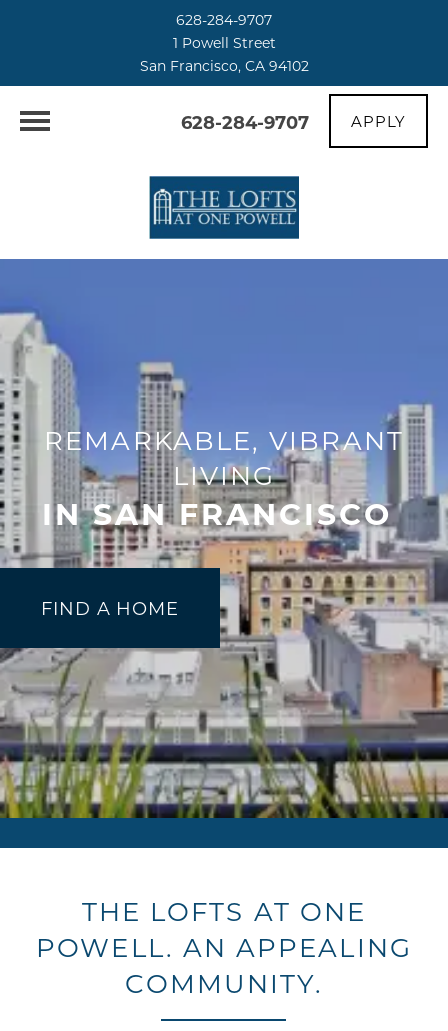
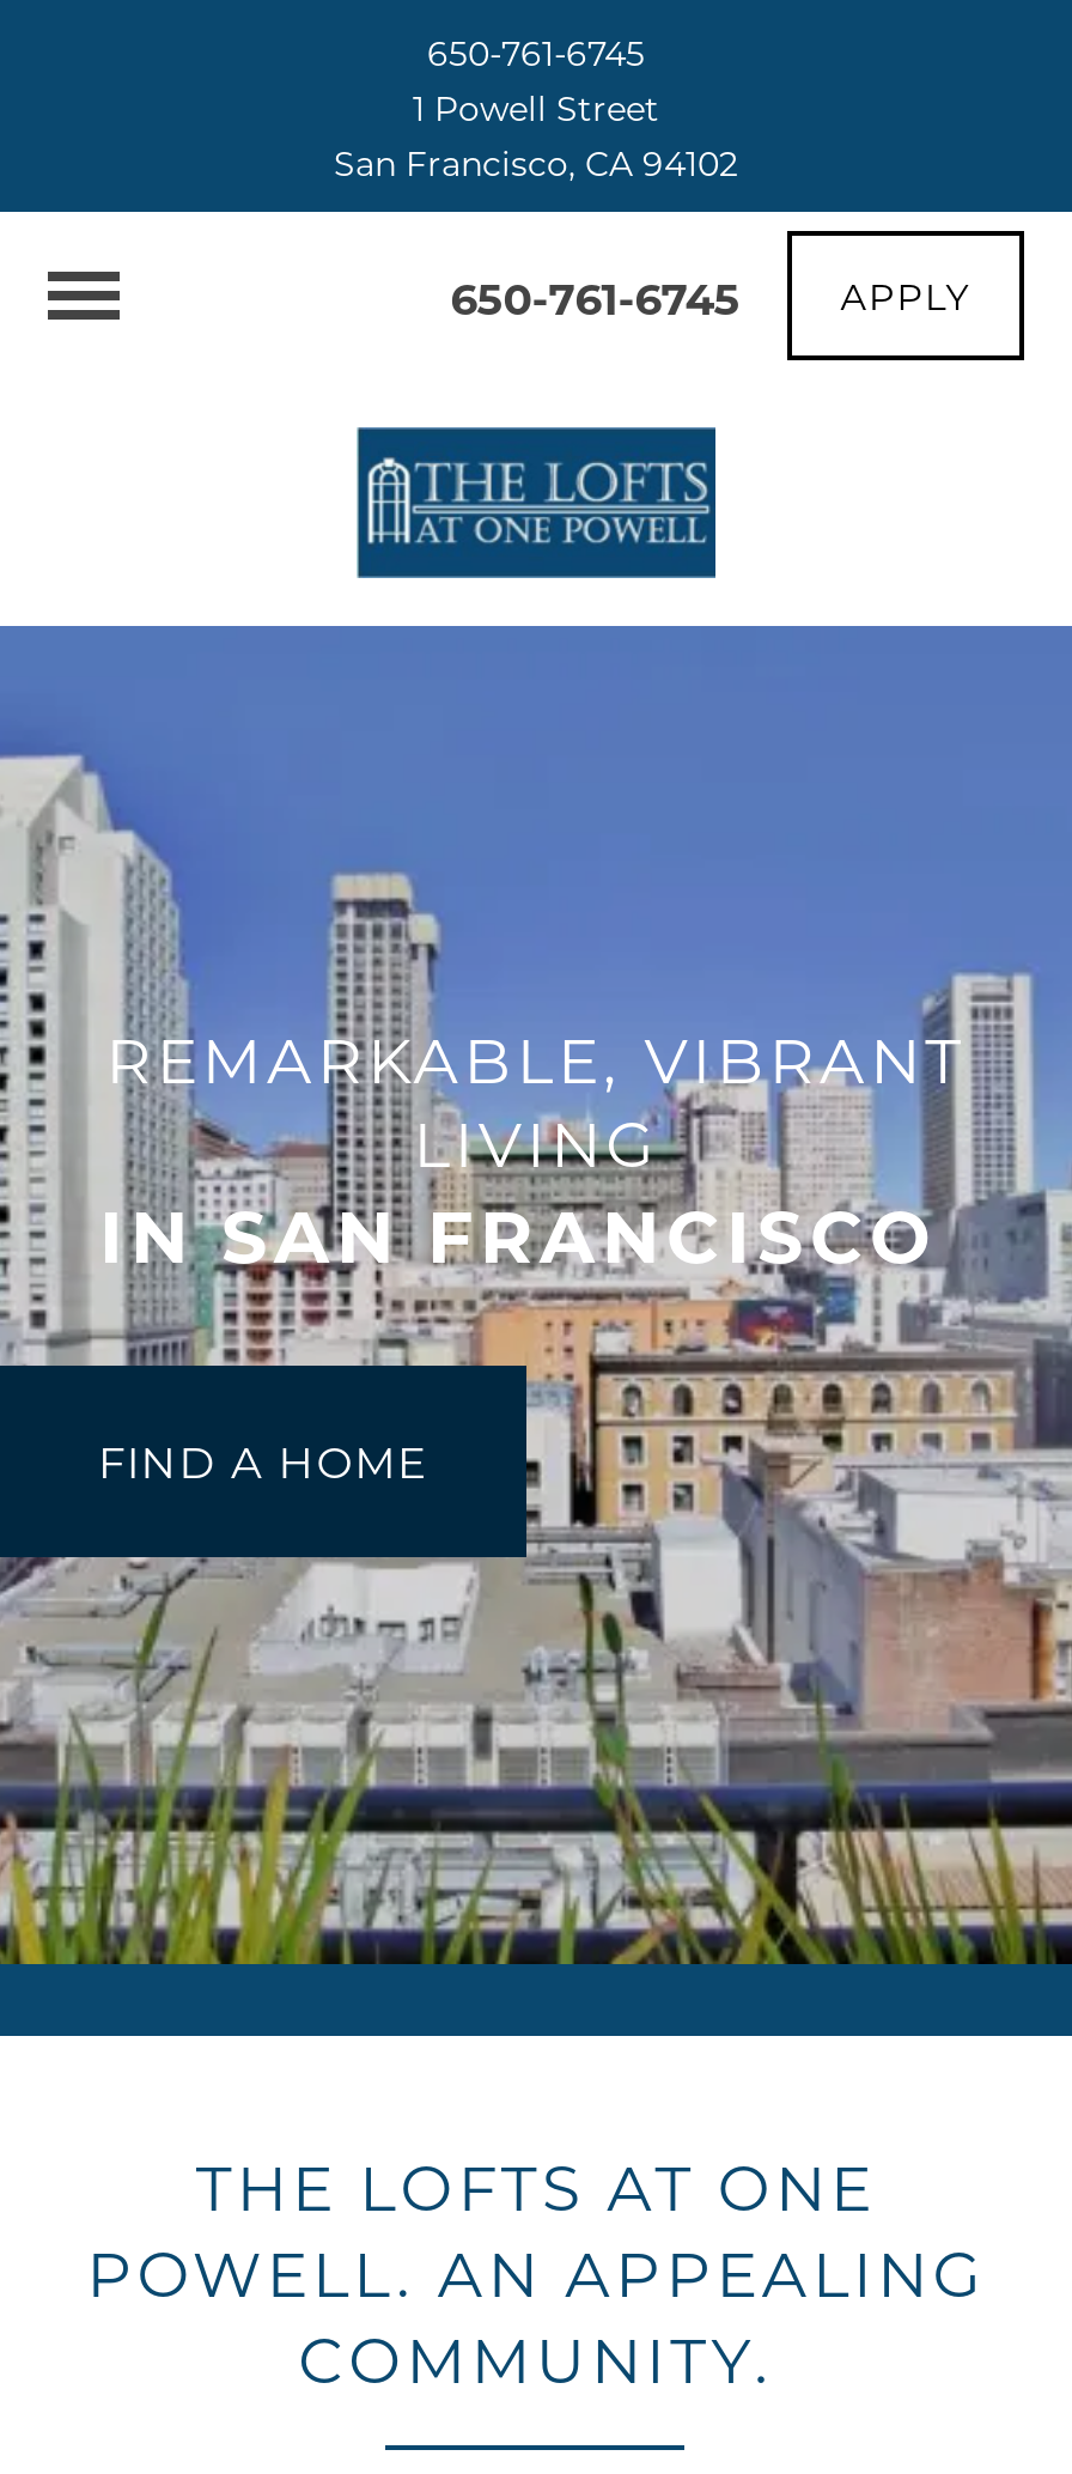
[176,10,272,29] 628-284-9707 -> [427,30,645,75] 650-761-6745
[181,110,309,134] 628-284-9707 -> [450,269,740,327] 650-761-6745

